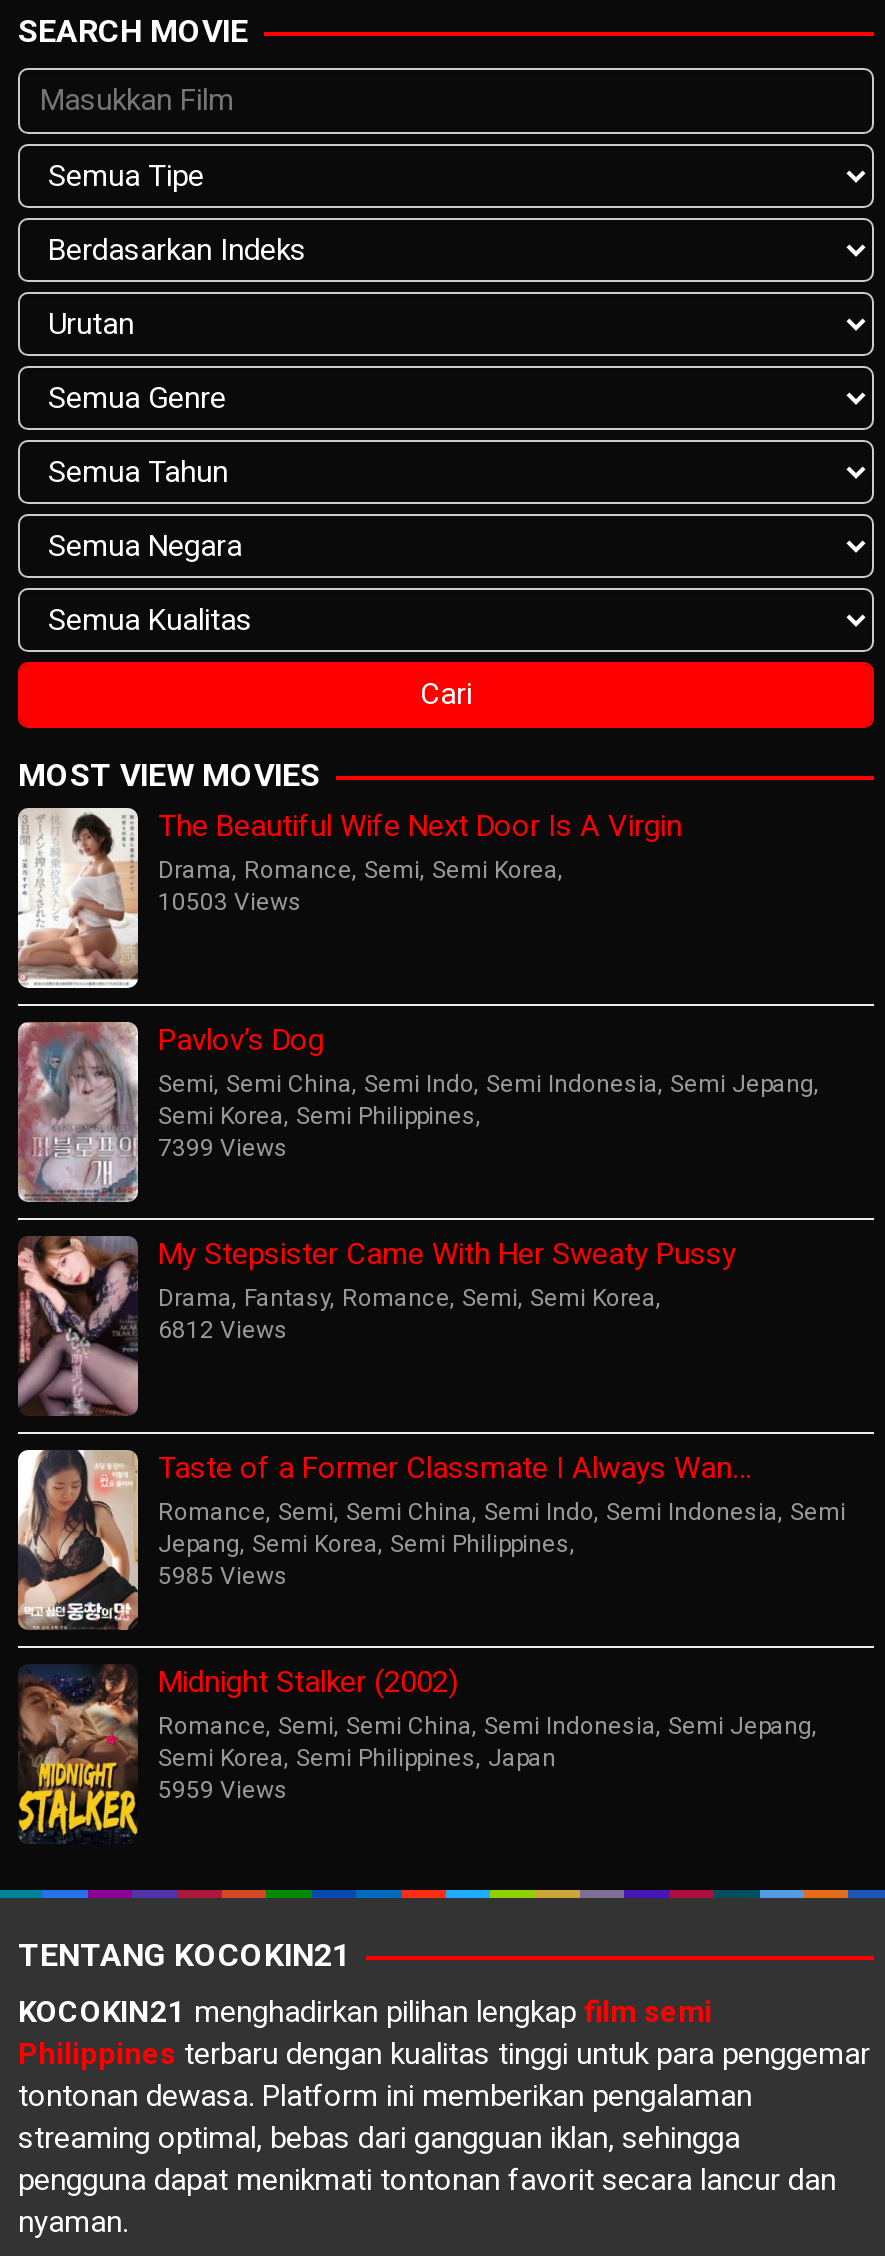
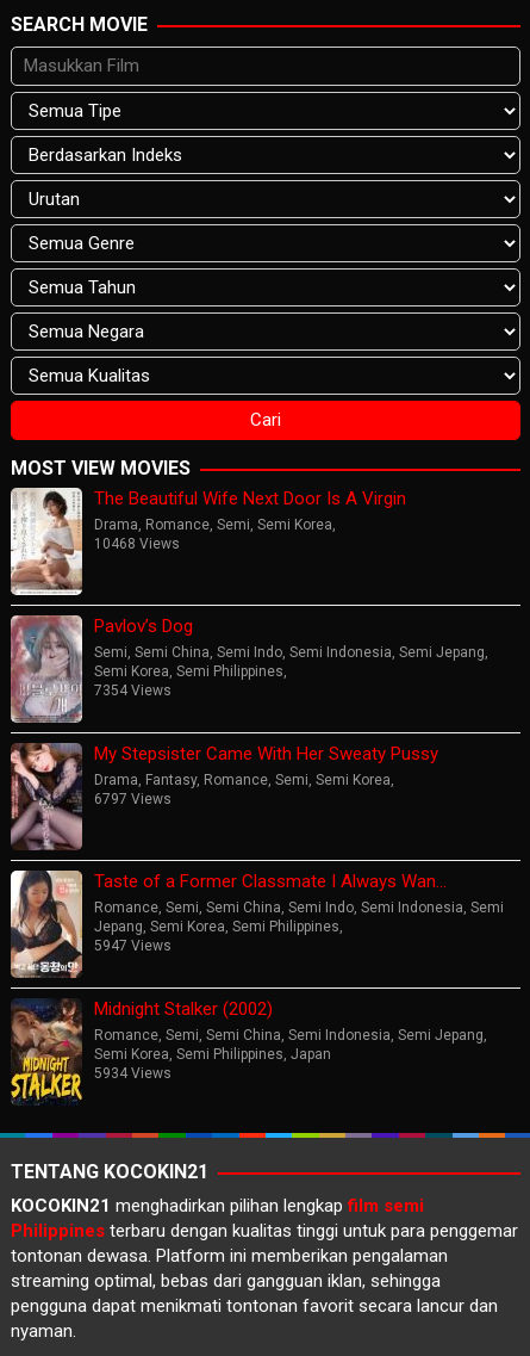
[158,888,302,916] 10503 Views -> [94,535,180,552] 10468 Views
[158,1134,288,1162] 7399 Views -> [94,682,172,699] 7354 Views
[158,1316,288,1344] 6812 Views -> [94,791,172,807] 6797 Views
[158,1562,288,1590] 5985 Views -> [94,937,172,954] 5947 Views
[158,1776,288,1804] 5959 Views -> [94,1065,172,1082] 5934 Views

